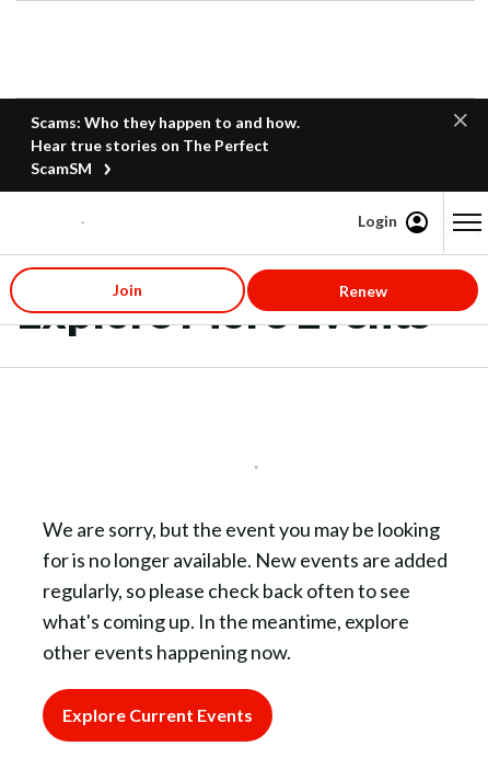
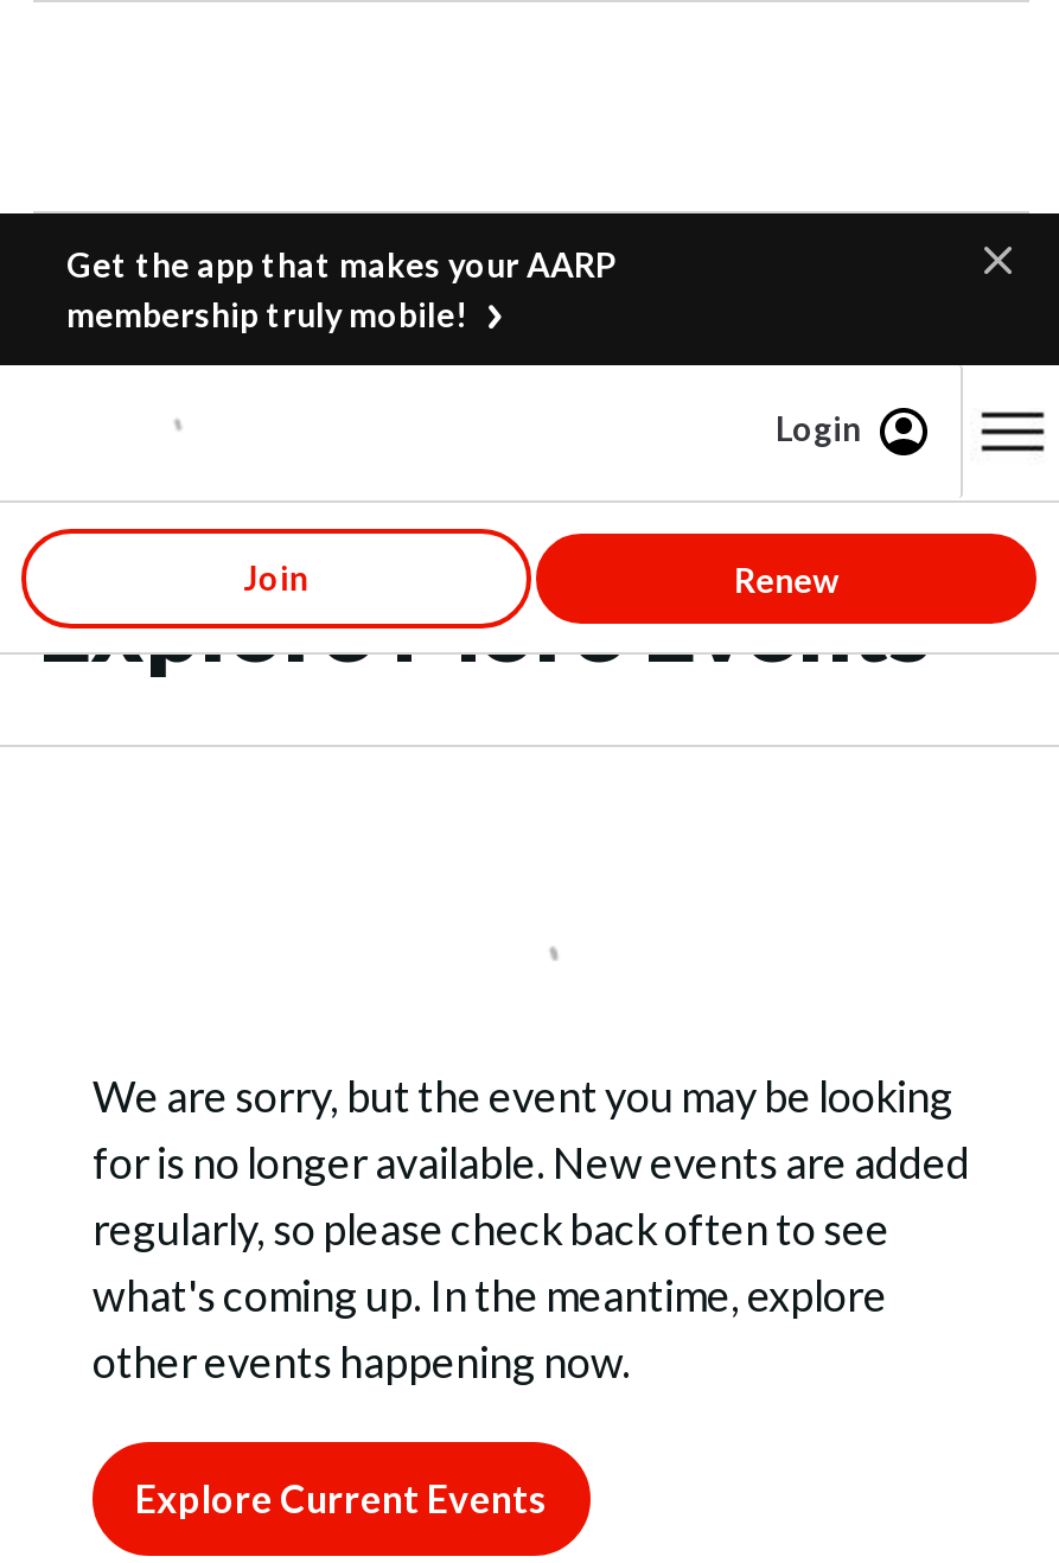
[31,113,300,177] Scams: Who they happen to and how. | Hear true stories on The Perfect | ScamSM -> [66,244,617,334] Get the app that makes your AARP | membership truly mobile!

